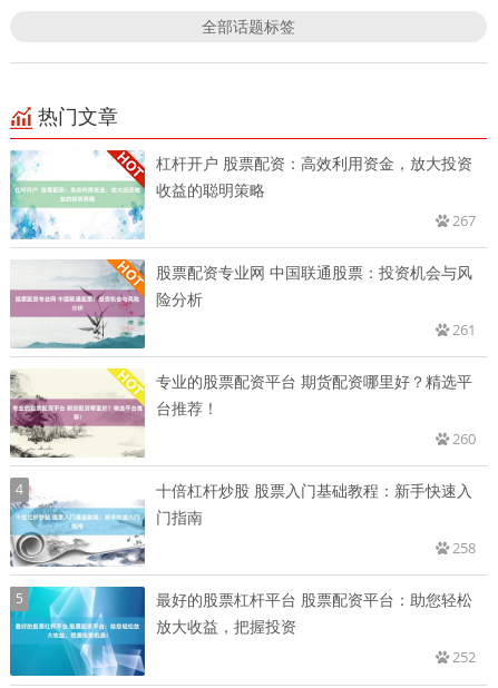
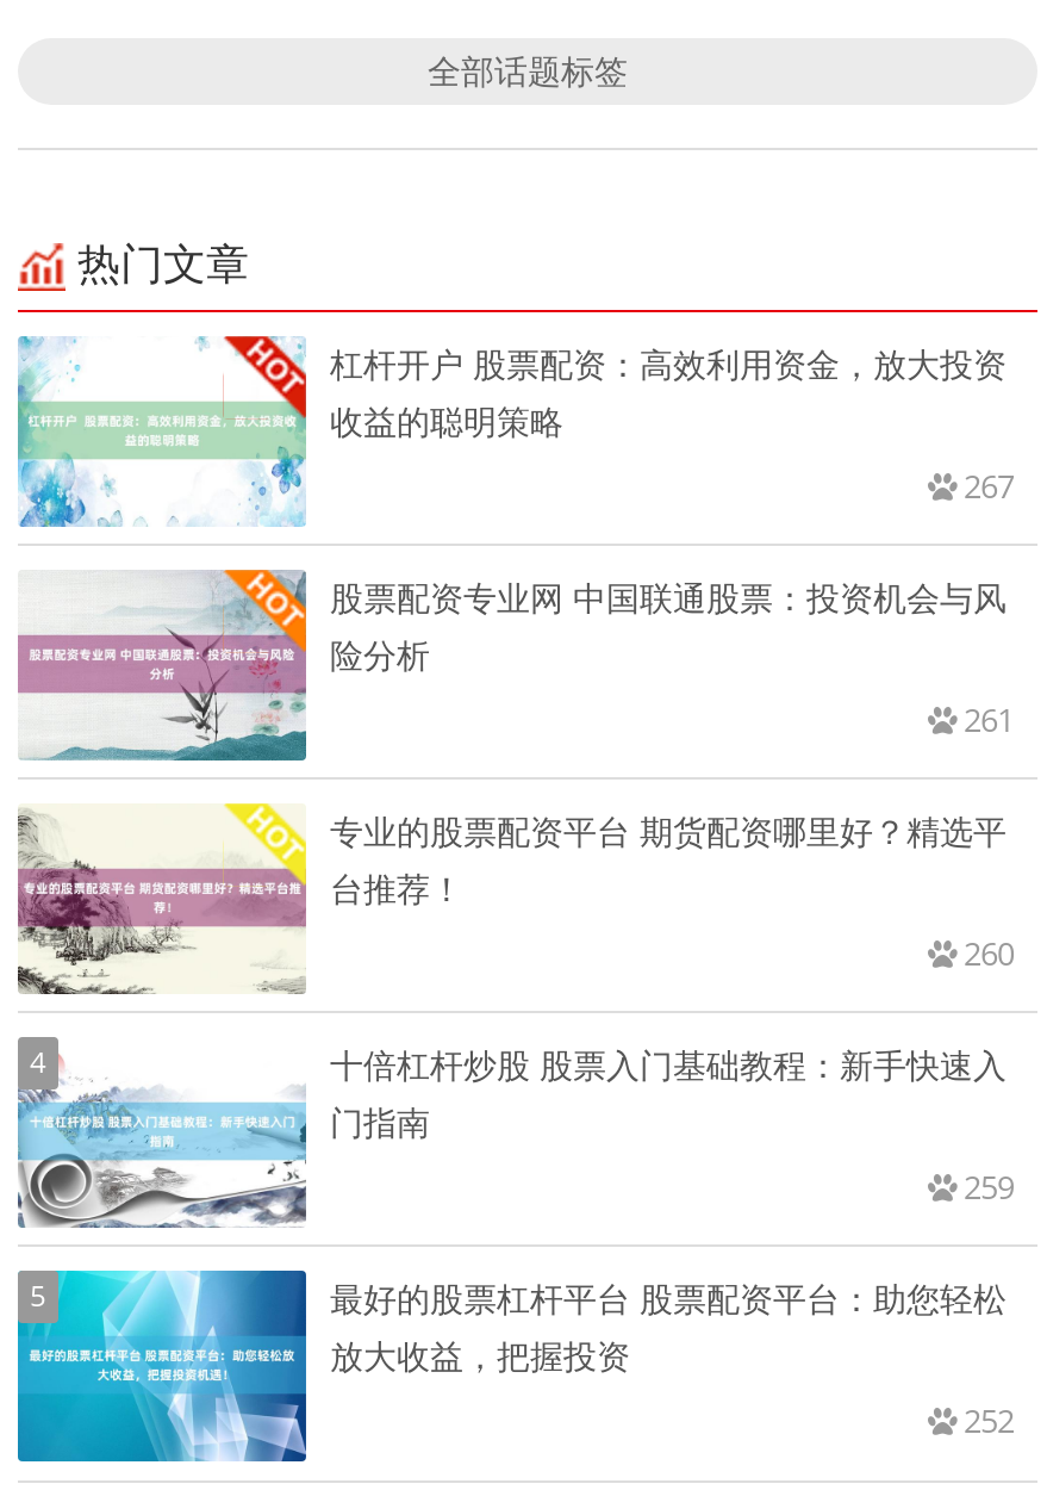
[452,537,476,557] 258 -> [964,1165,1014,1208] 259

